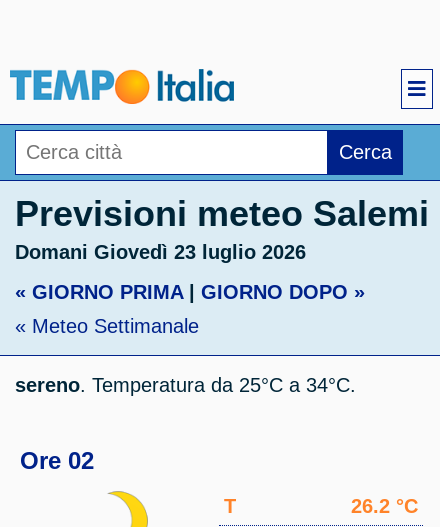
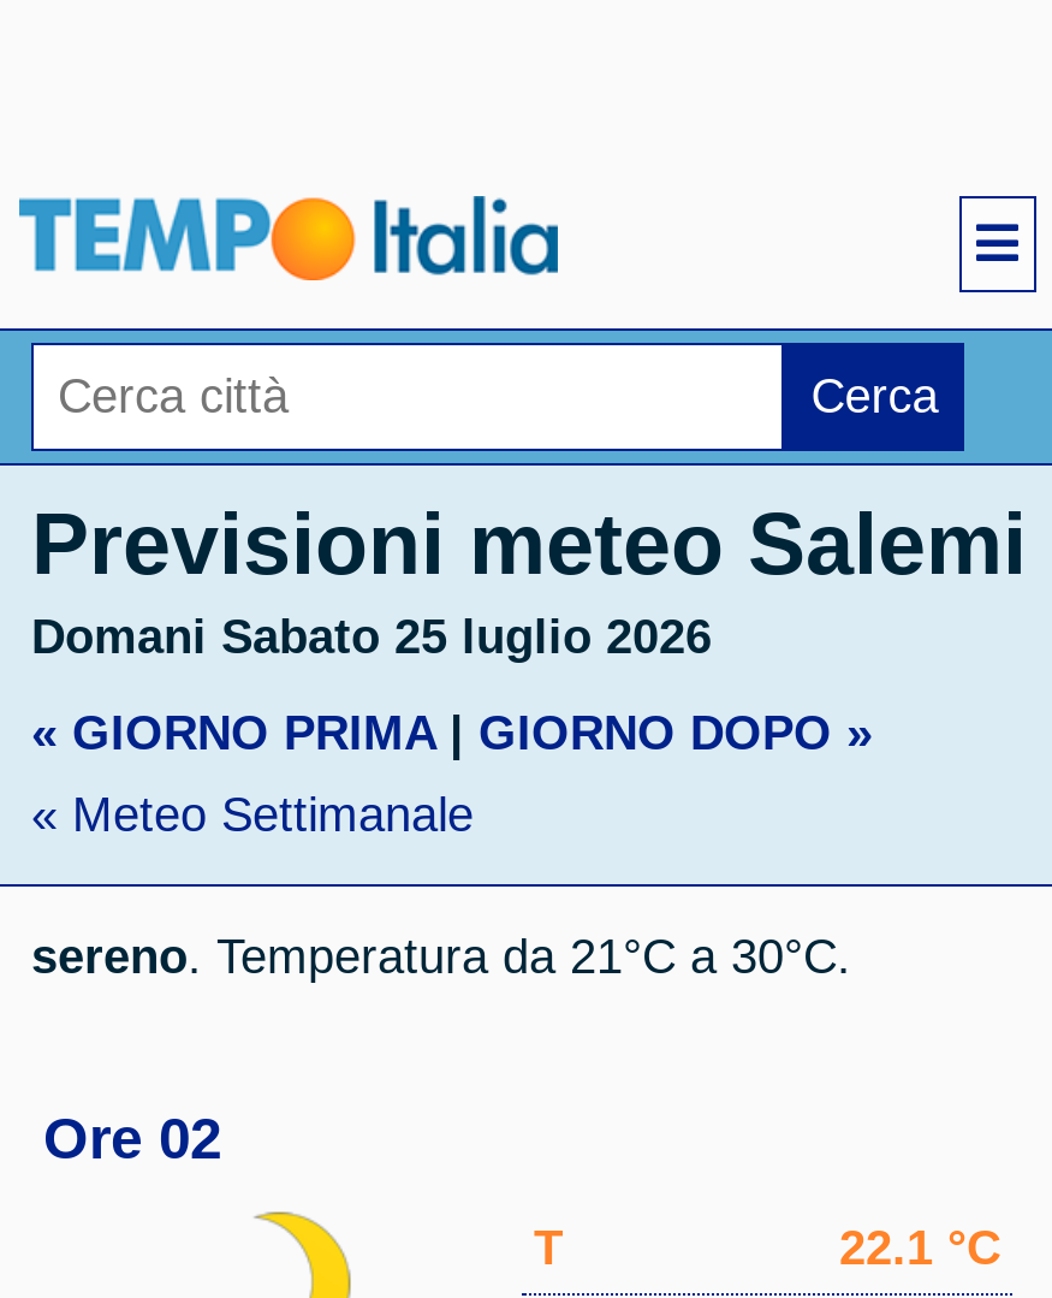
[15,241,306,263] Domani Giovedì 23 luglio 2026 -> [31,610,712,663] Domani Sabato 25 luglio 2026
[15,374,356,396] sereno. Temperatura da 25°C a 34°C. -> [31,930,851,983] sereno. Temperatura da 21°C a 30°C.
[351,495,418,517] 26.2 °C -> [839,1221,1000,1274] 22.1 °C

